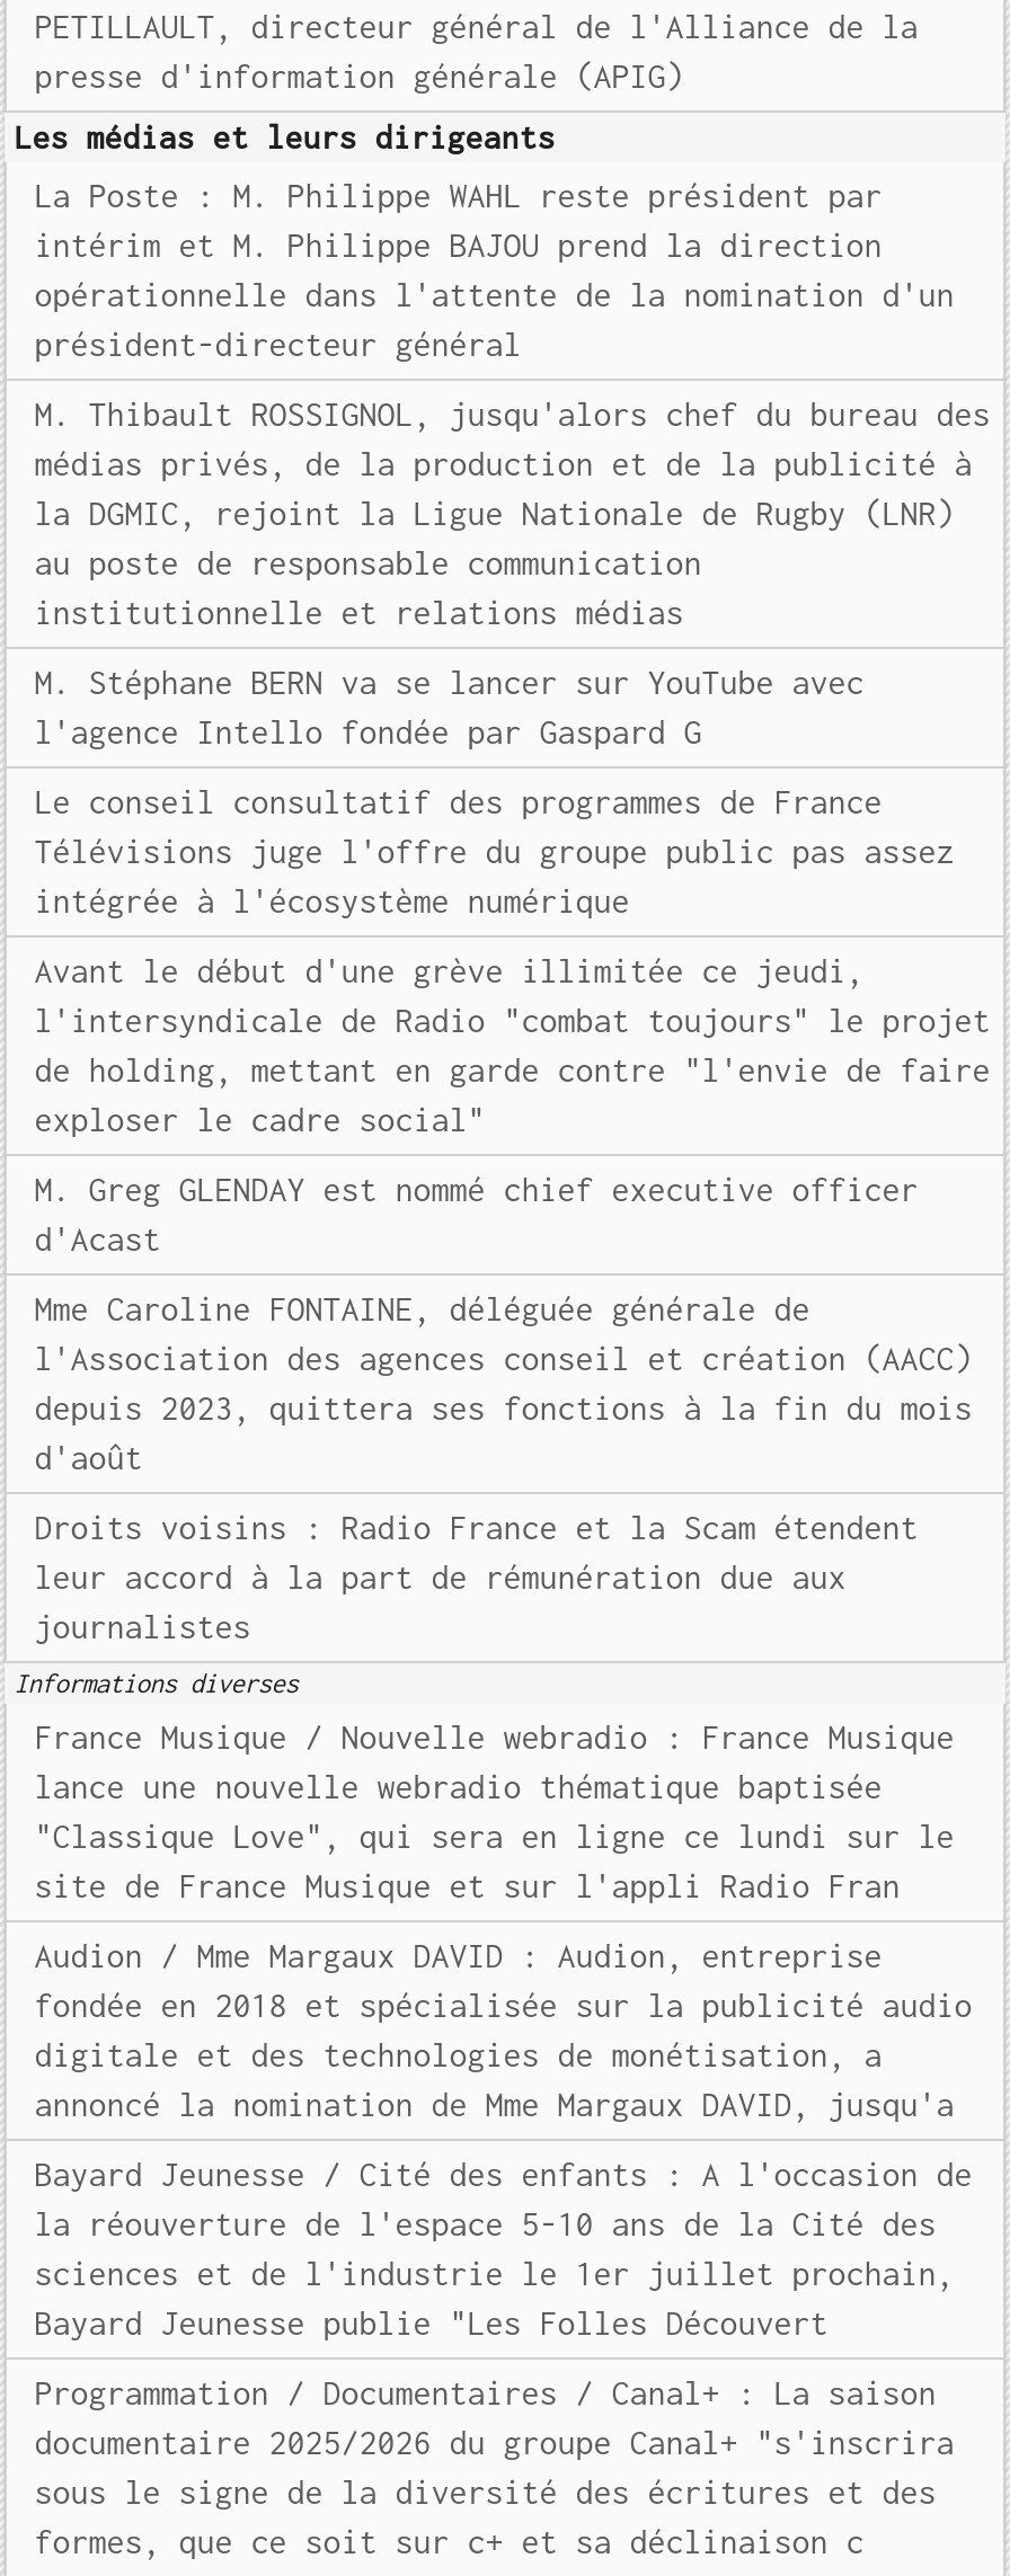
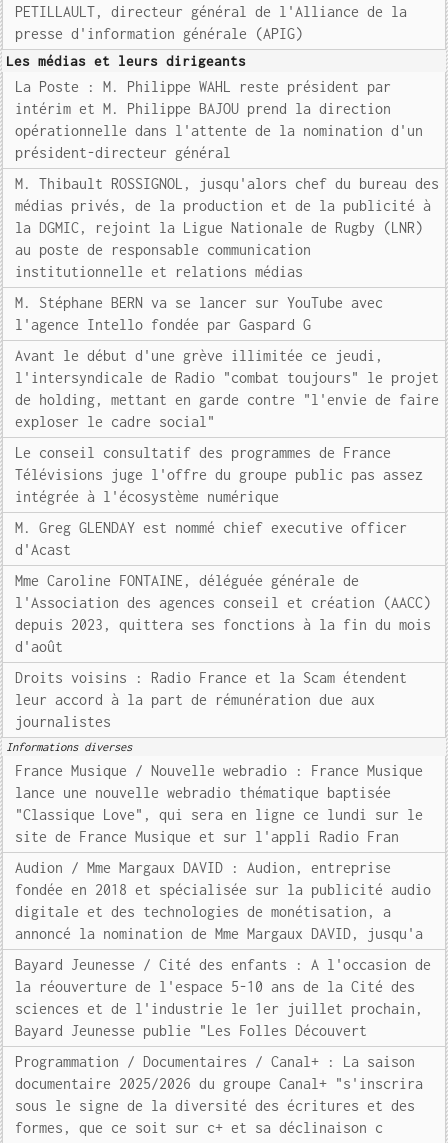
moved [34,782,954,920] -> [15,444,423,505]: Le conseil consultatif des programmes de France | Télévisions juge l'offre du groupe public pas assez | intégrée à l'écosystème numérique
moved [34,951,990,1138] -> [15,347,439,430]: Avant le début d'une grève illimitée ce jeudi, | l'intersyndicale de Radio "combat toujours" le projet | de holding, mettant en garde contre "l'envie de faire | exploser le cadre social"

